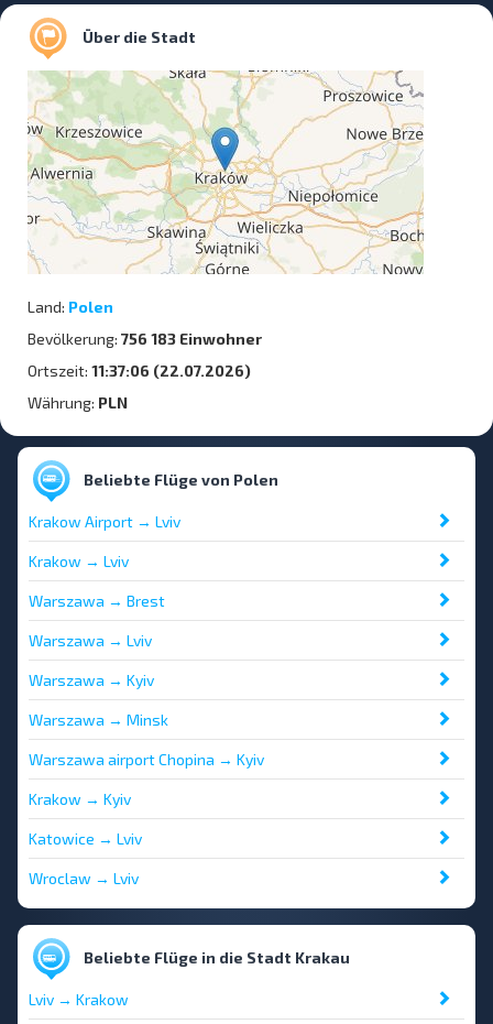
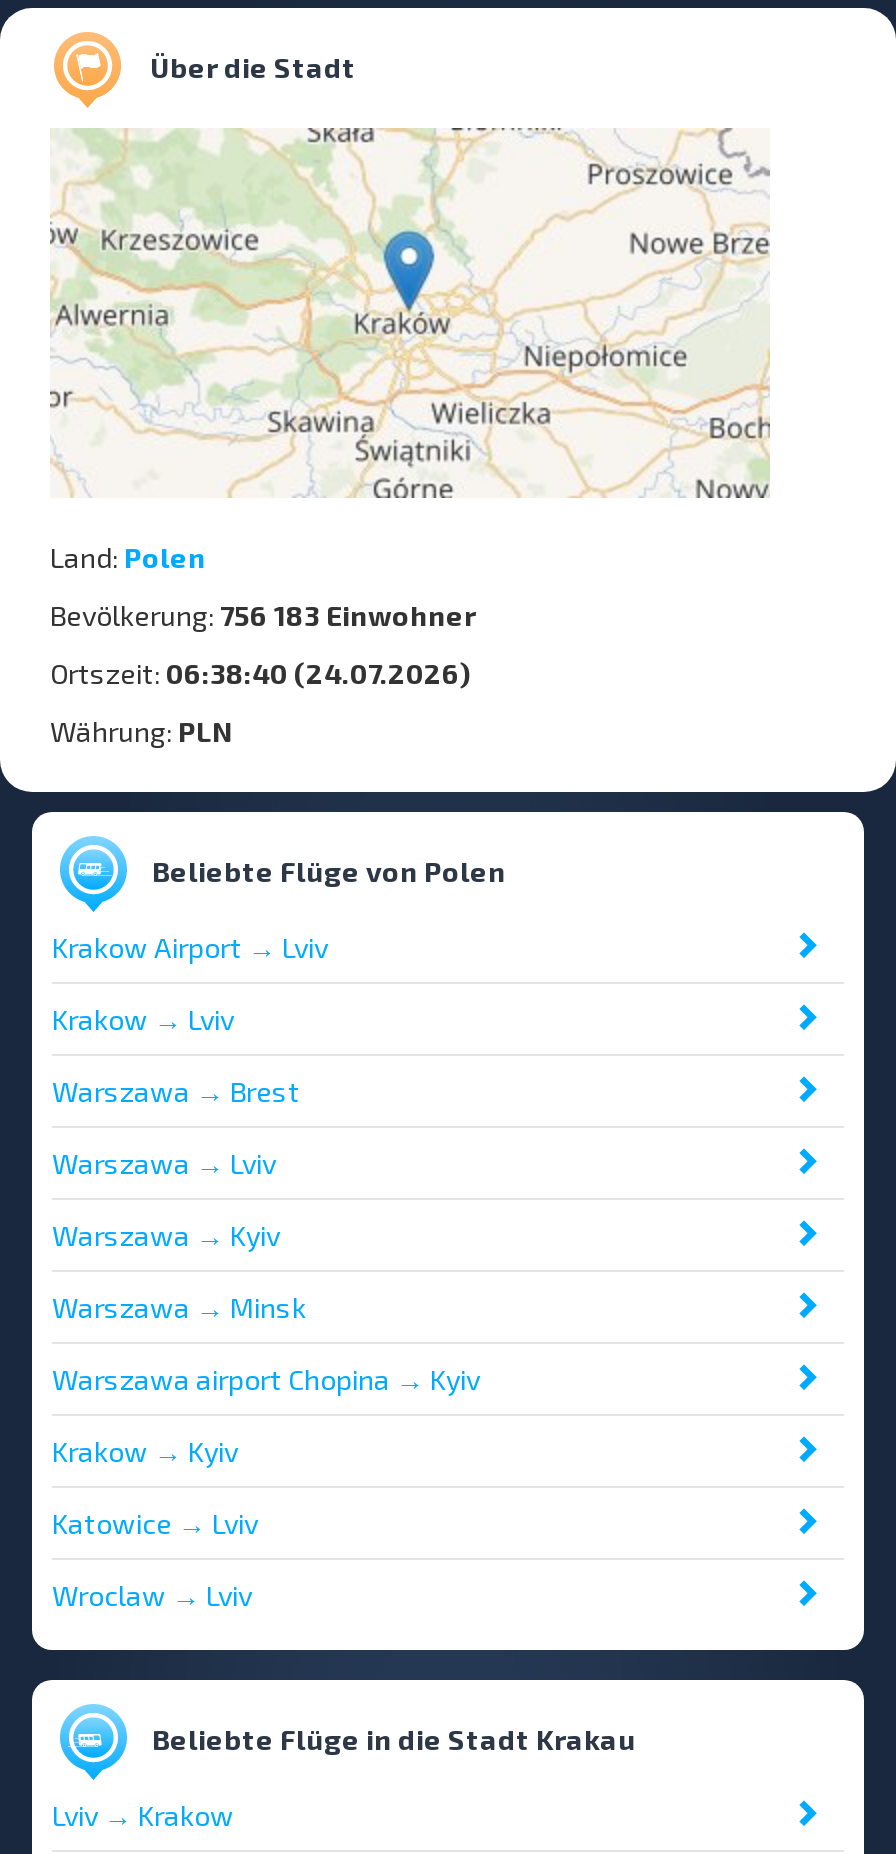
[28,361,251,380] Ortszeit: 11:37:06 (22.07.2026) -> [50,656,472,690] Ortszeit: 06:38:40 (24.07.2026)

